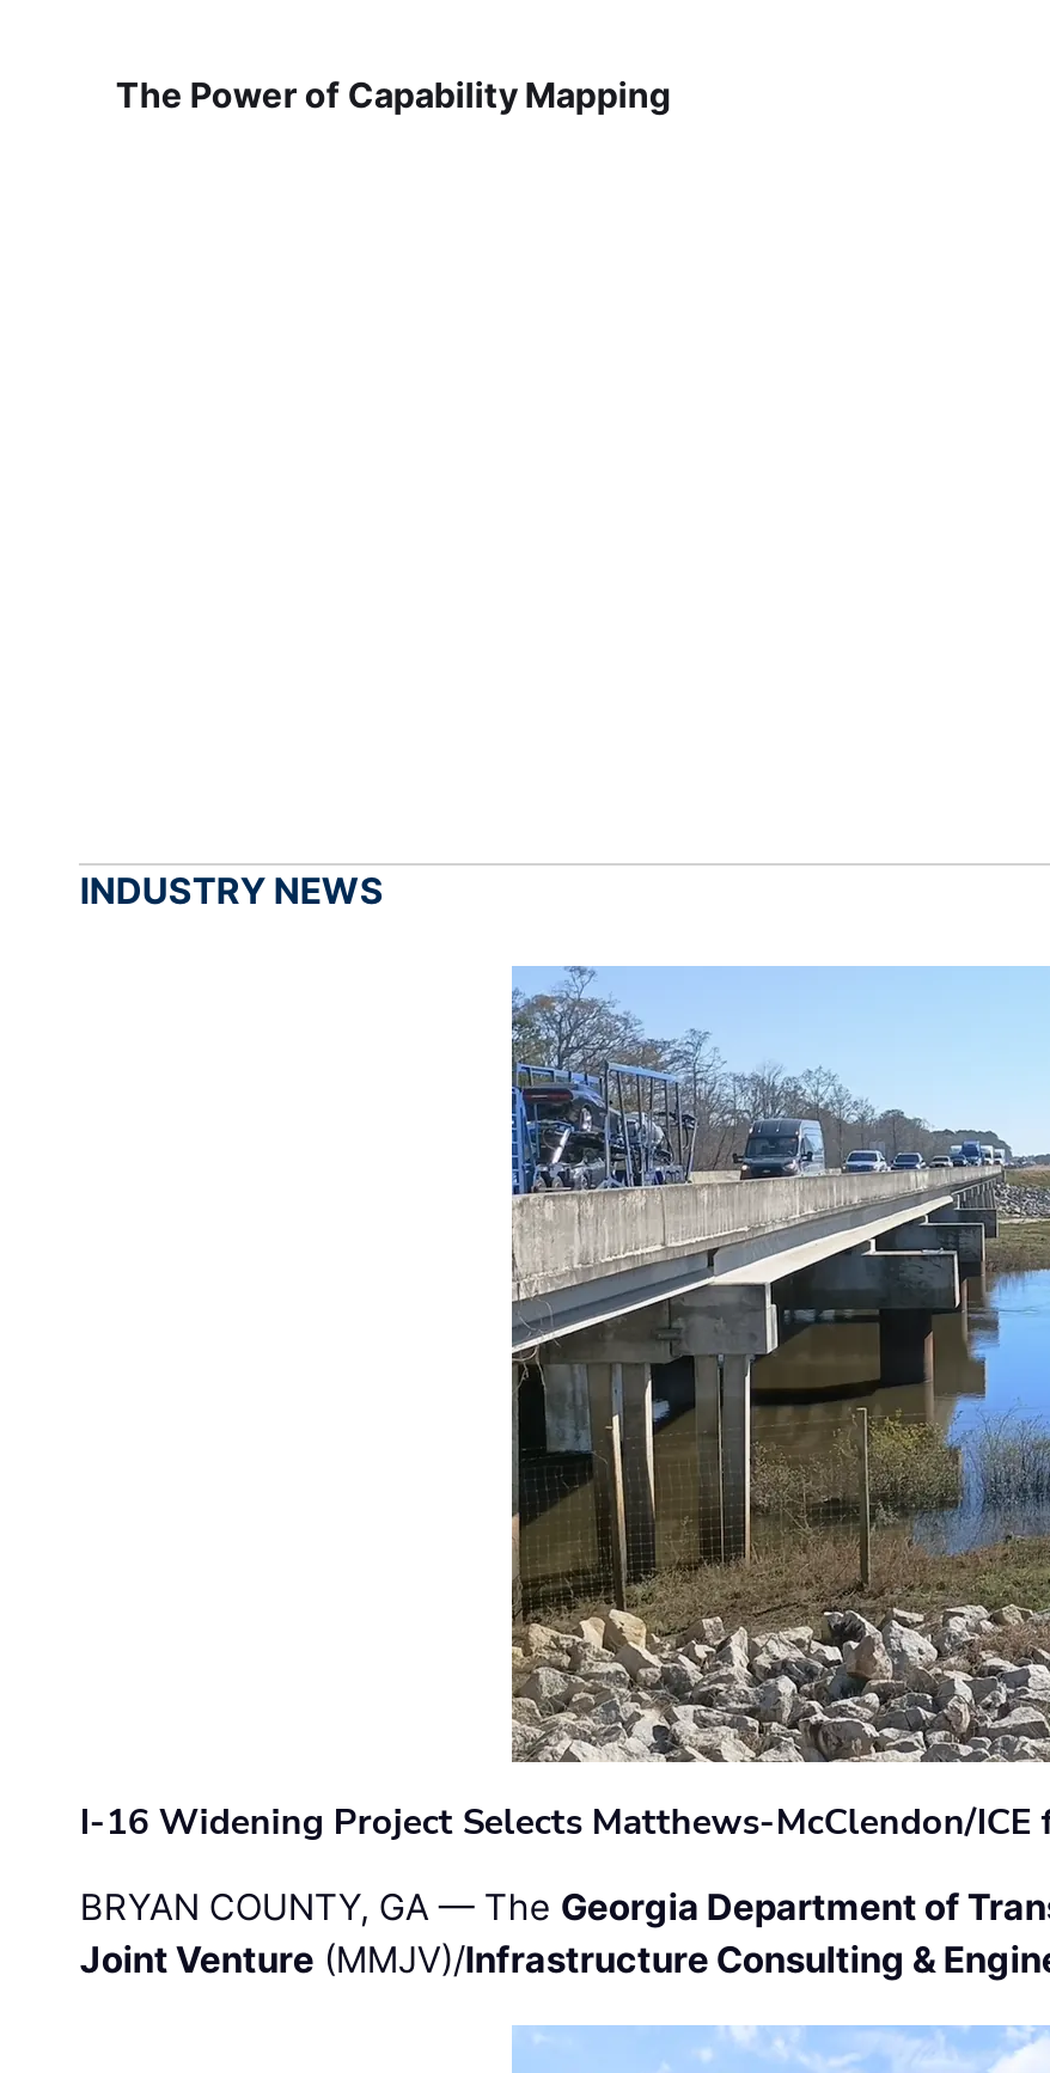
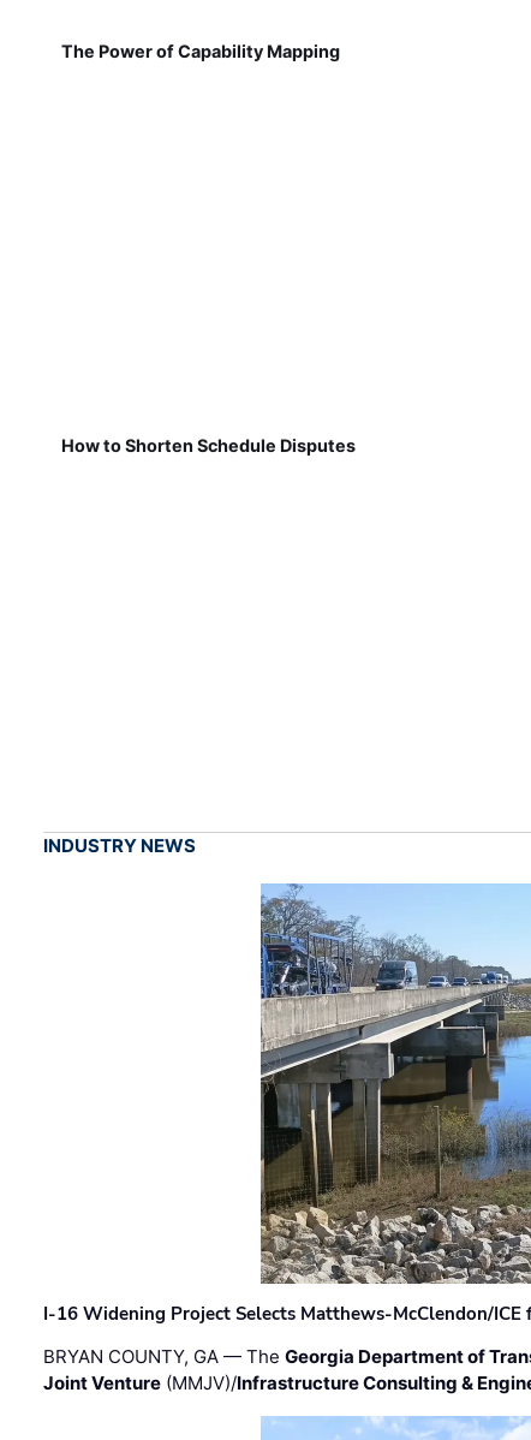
none -> [62,435,356,456] How to Shorten Schedule Disputes

